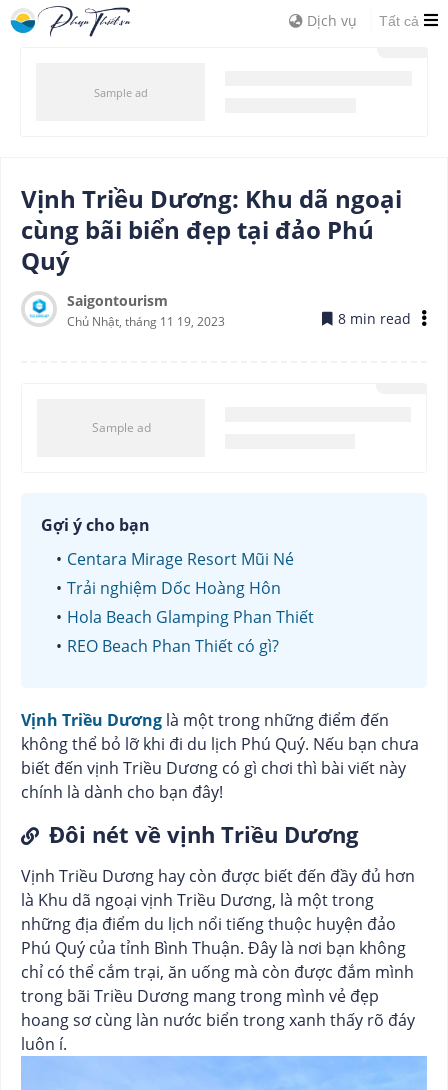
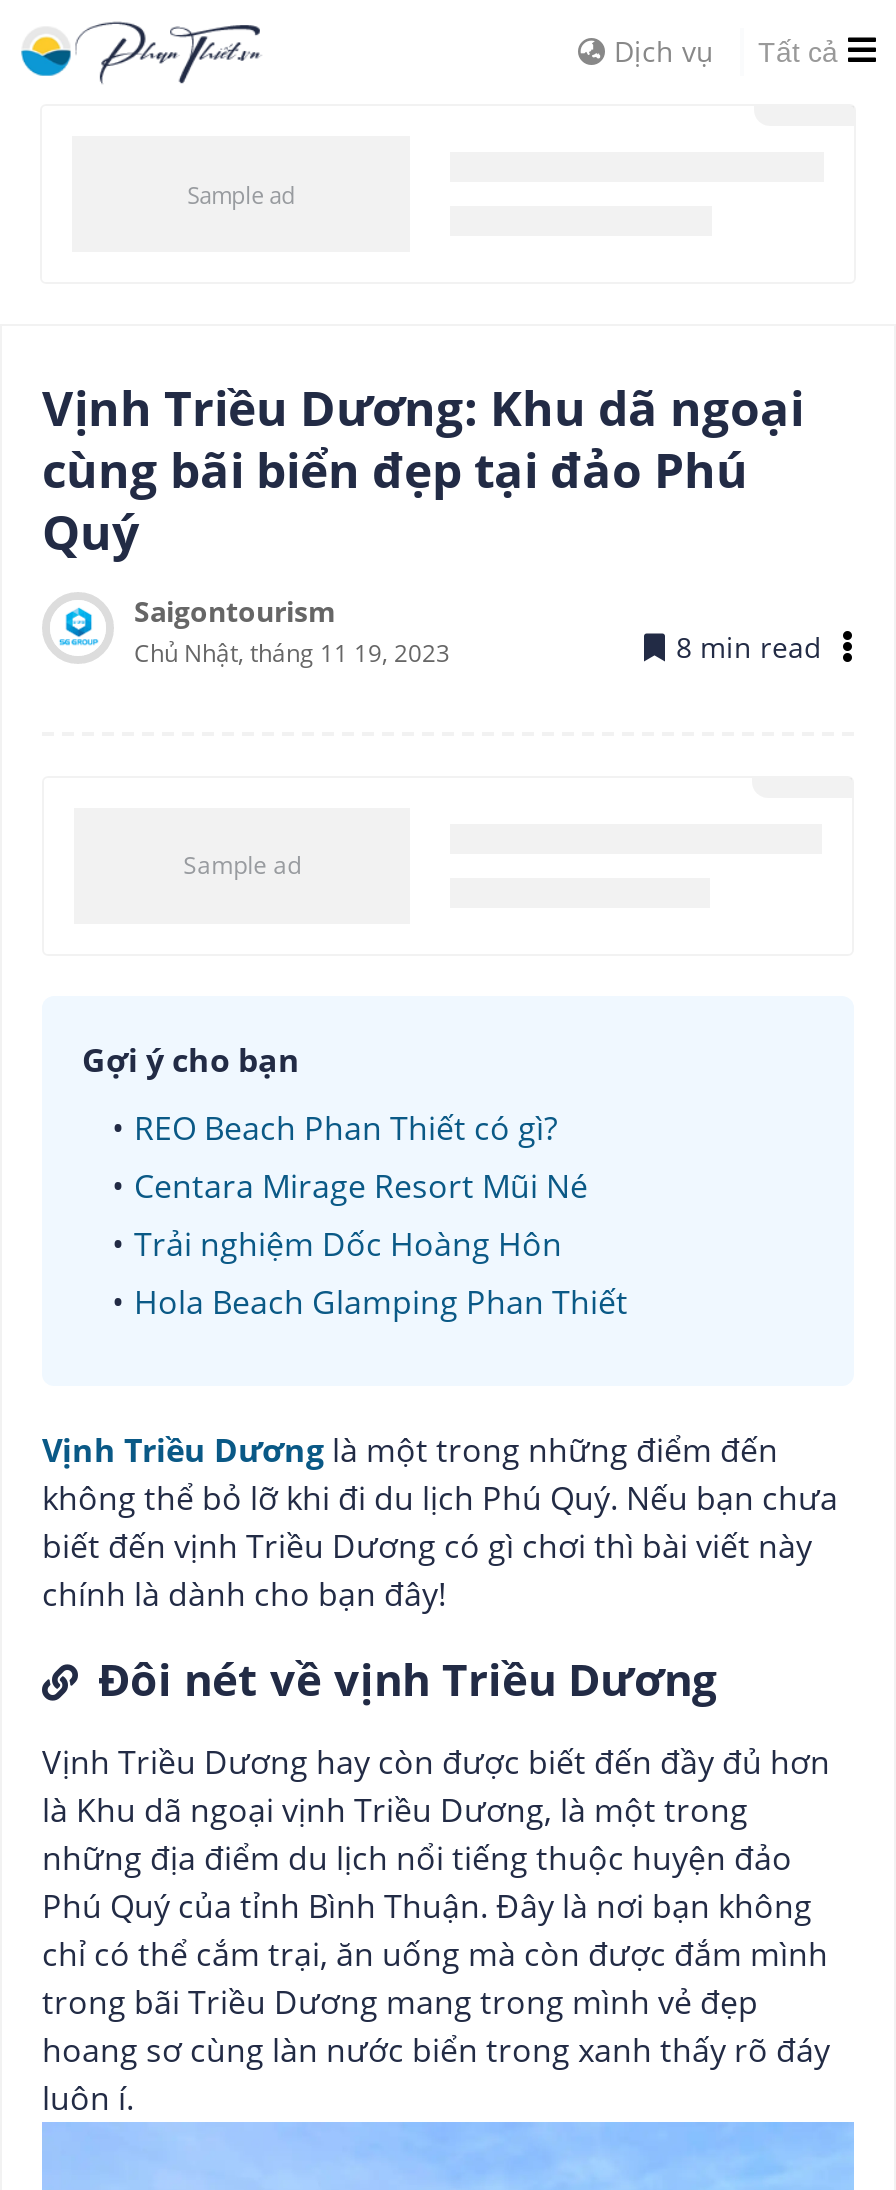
moved [67,548,314,628] -> [134,1164,628,1324]: Centara Mirage Resort Mũi Né | Trải nghiệm Dốc Hoàng Hôn | Hola Beach Glamping Phan Thiết
moved [67,635,279,657] -> [134,1106,558,1150]: REO Beach Phan Thiết có gì?

